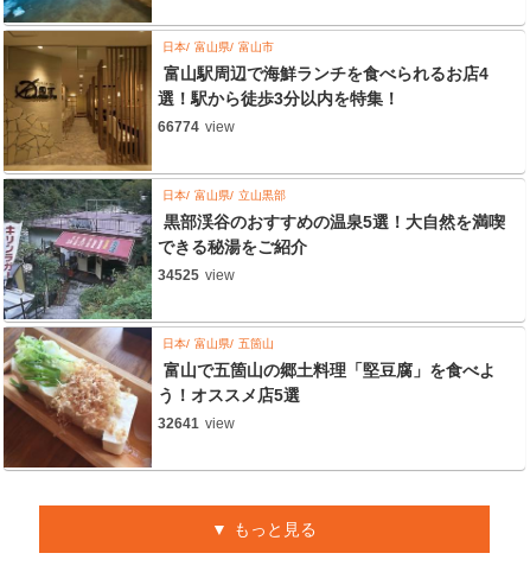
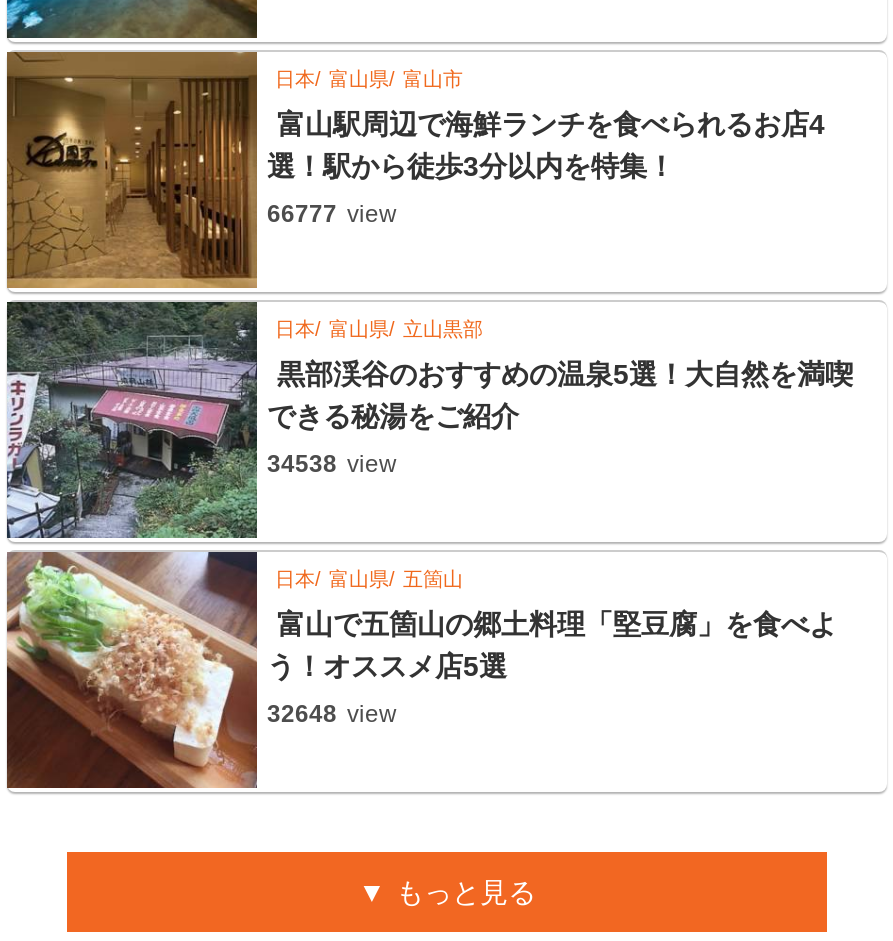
[158,119,235,135] 66774 view -> [267,200,397,228] 66777 view
[158,267,235,284] 34525 view -> [267,450,397,478] 34538 view
[158,415,235,432] 32641 view -> [267,700,397,728] 32648 view

